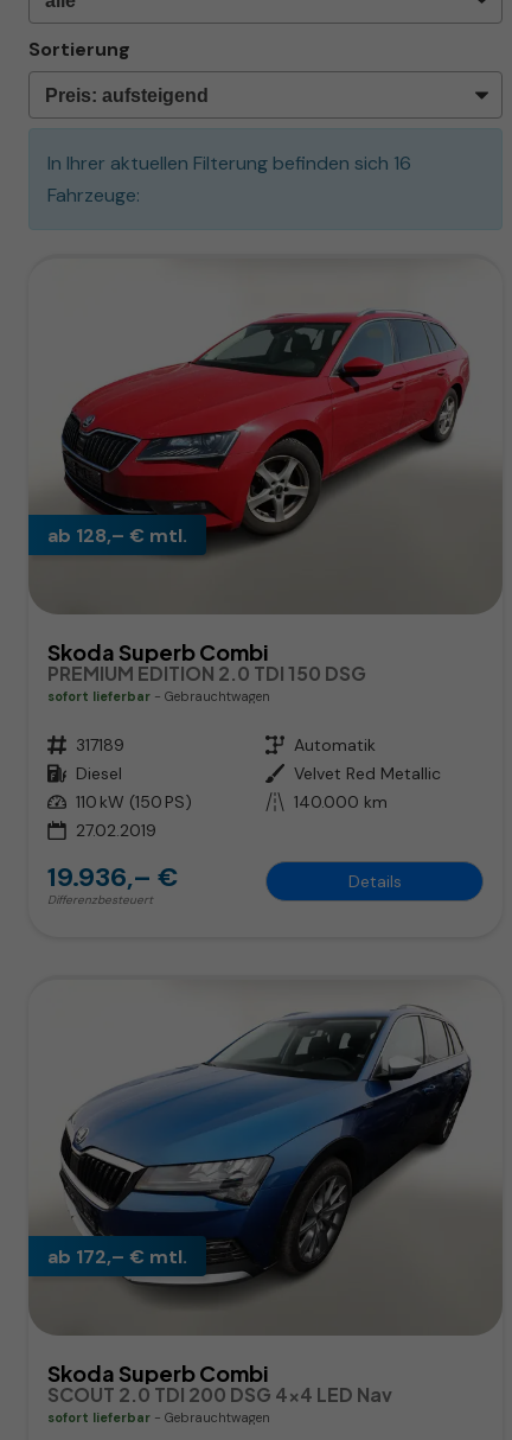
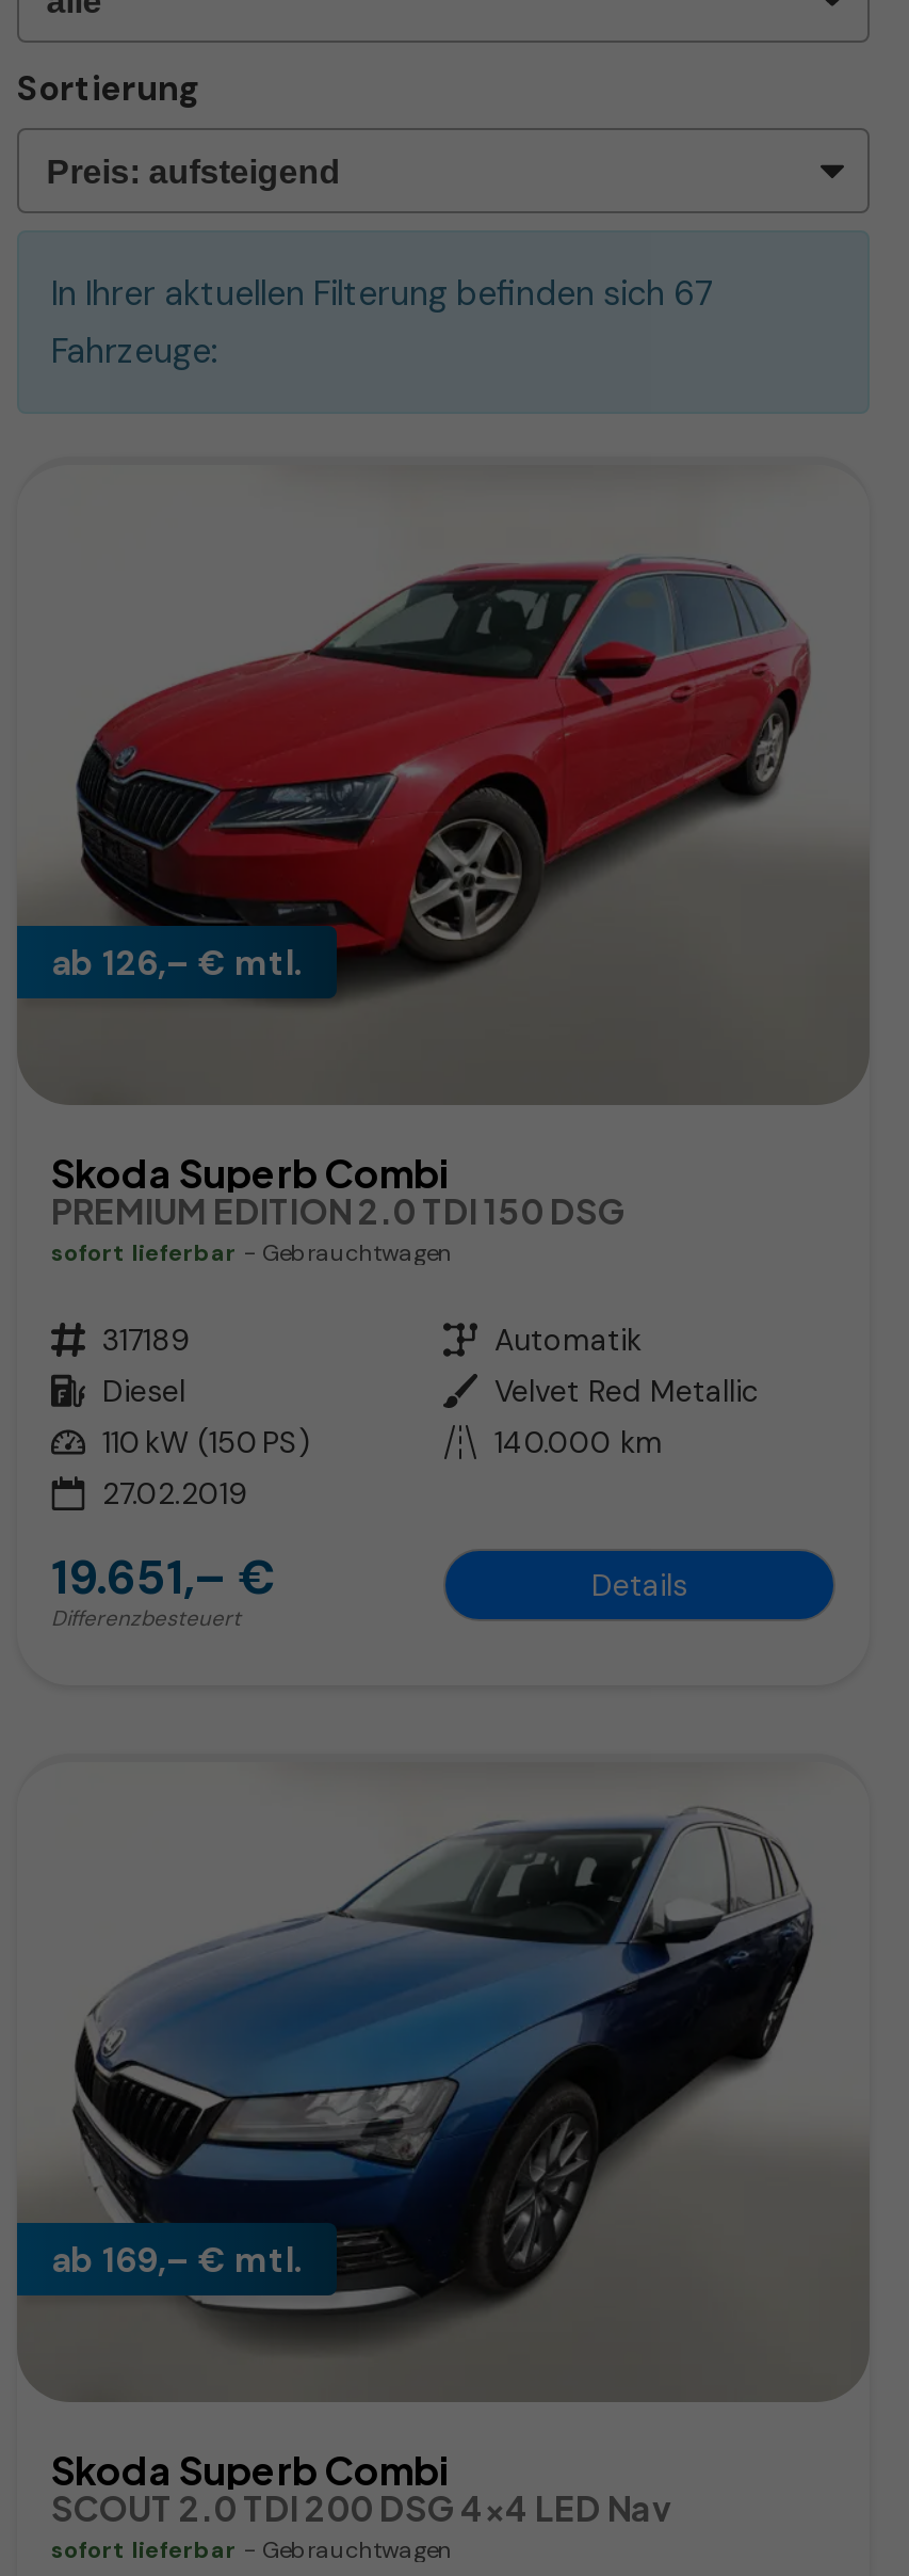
[47,150,411,175] In Ihrer aktuellen Filterung befinden sich 16 -> [51,271,716,315] In Ihrer aktuellen Filterung befinden sich 67
[47,523,187,548] ab 128,– € mtl. -> [51,940,303,985] ab 126,– € mtl.
[47,860,178,894] 19.936,– € -> [51,1546,275,1608] 19.651,– €
[47,1244,187,1269] ab 172,– € mtl. -> [51,2237,303,2282] ab 169,– € mtl.

